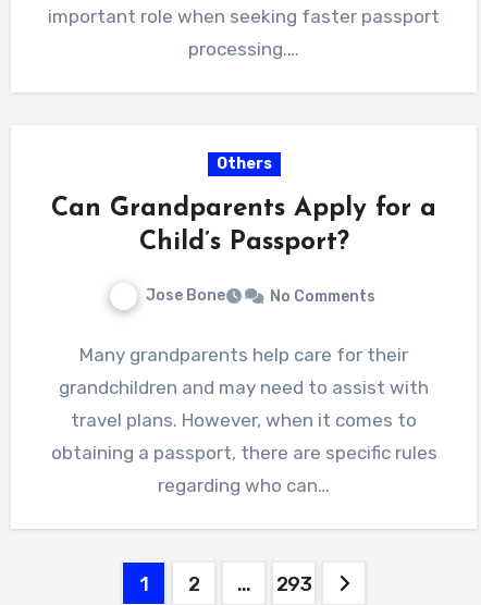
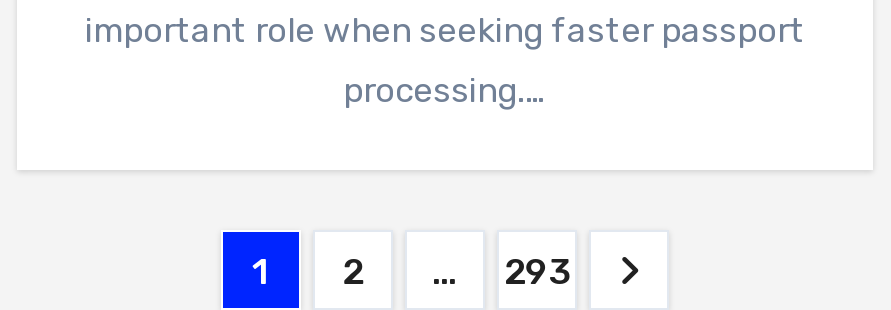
[51,154,437,496] Others | Can Grandparents Apply for a | Child’s Passport? | Jose Bone | No Comments | Many grandparents help care for their | grandchildren and may need to assist with | travel plans. However, when it comes to | obtaining a passport, there are specific rules | regarding who can… -> none

